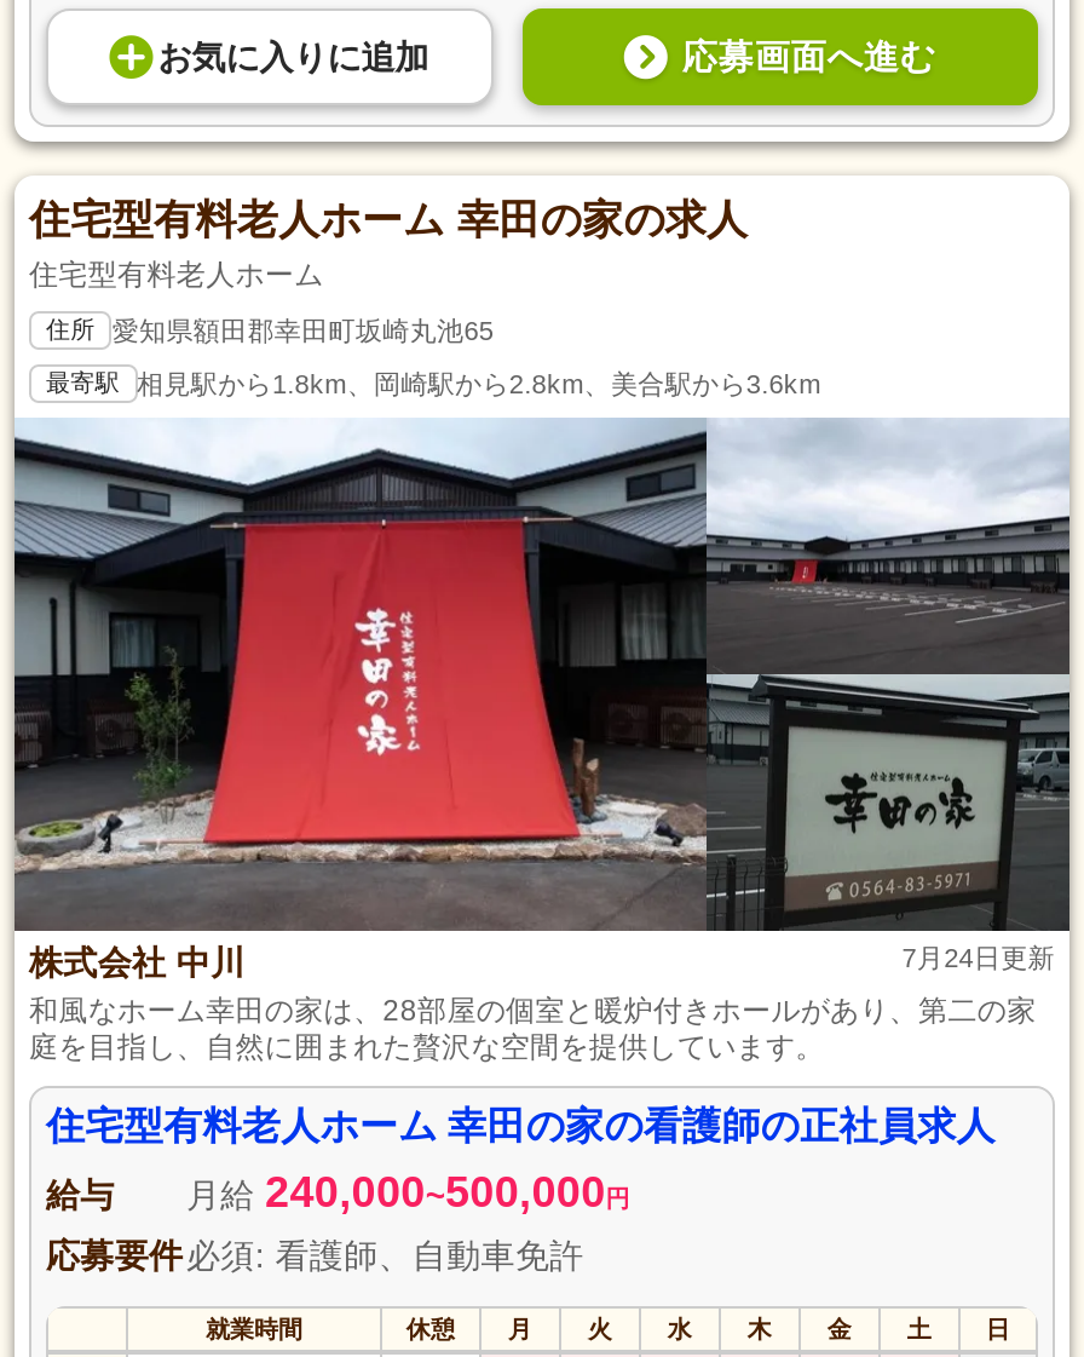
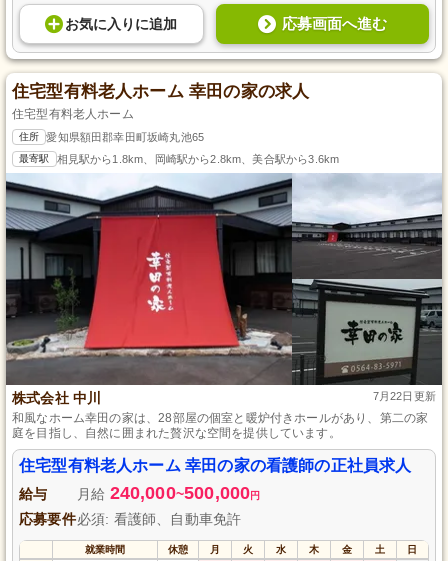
[902,943,1055,972] 7月24日更新 -> [373,390,436,402] 7月22日更新

